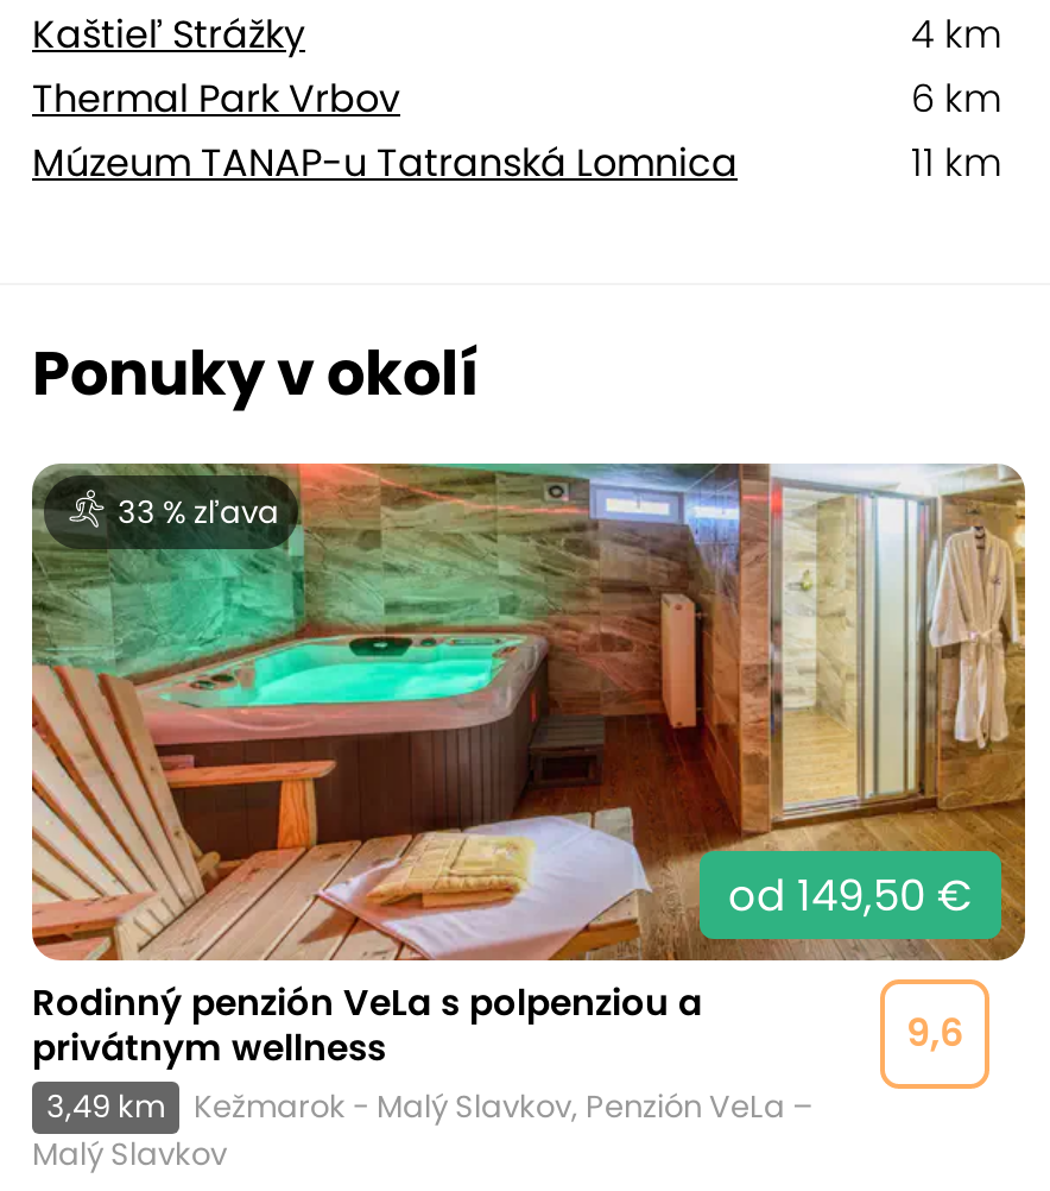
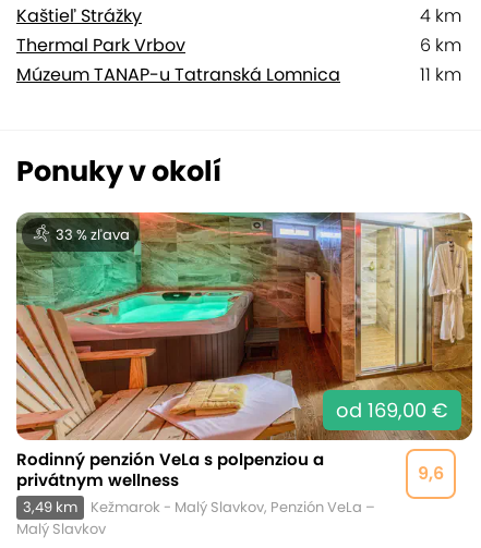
[728,864,973,924] od 149,50 € -> [336,396,448,423] od 169,00 €

